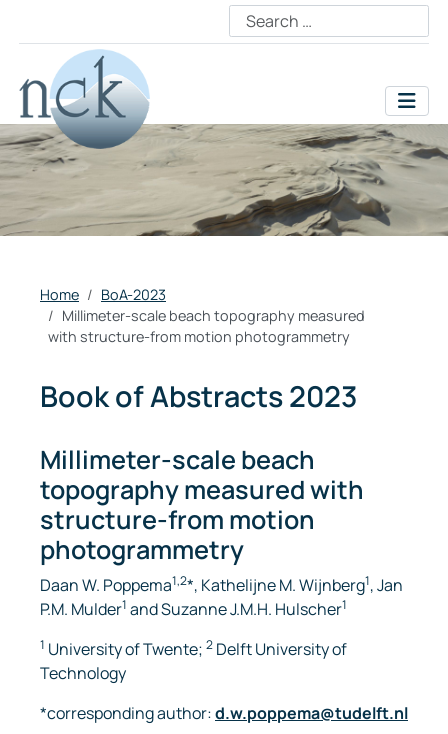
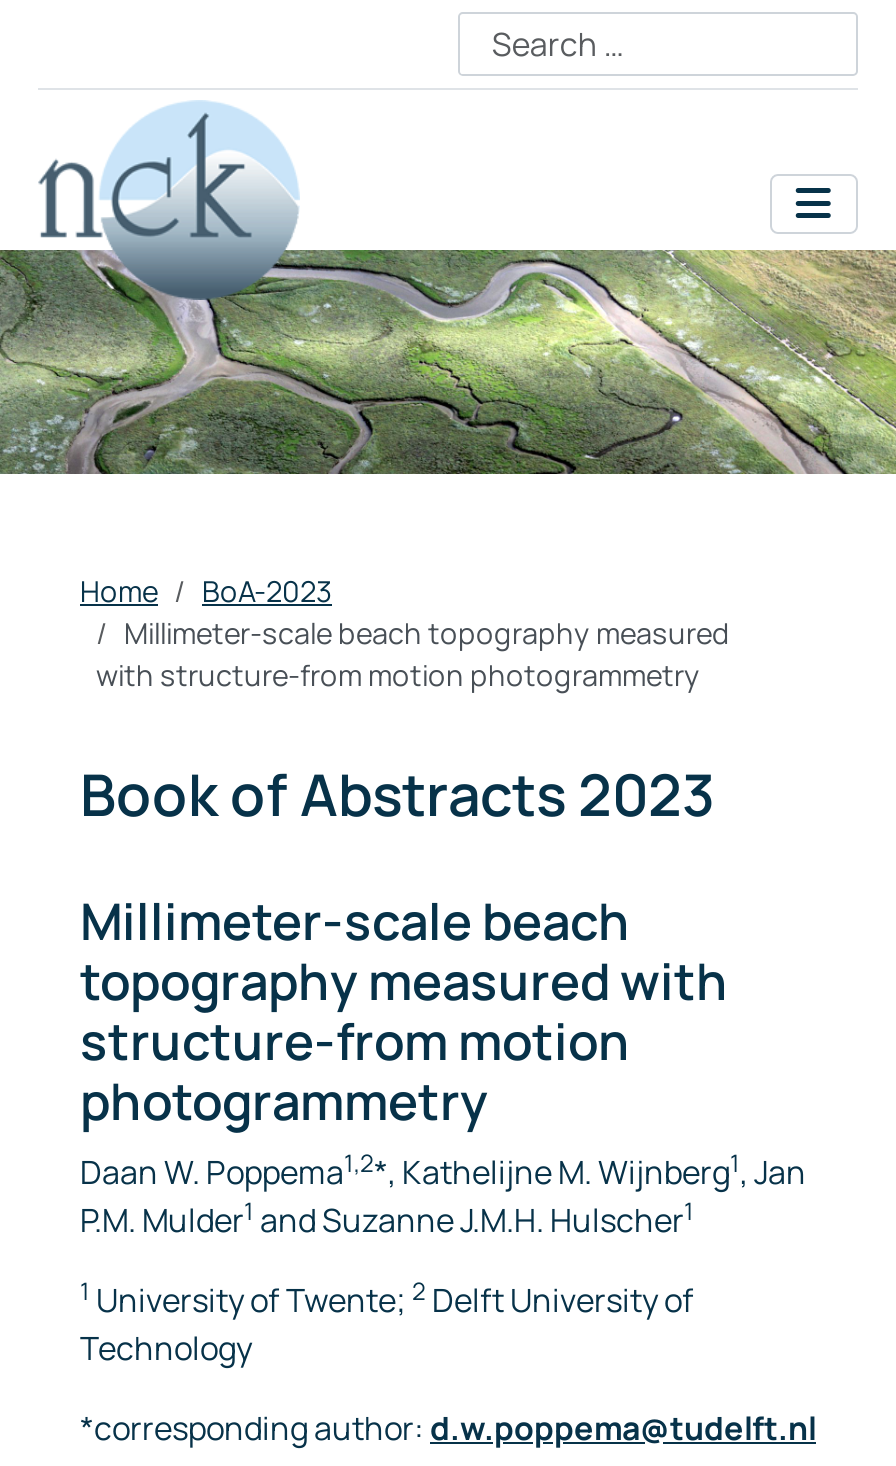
[3,124,445,237] [image] -> [6,248,890,476] [image]

